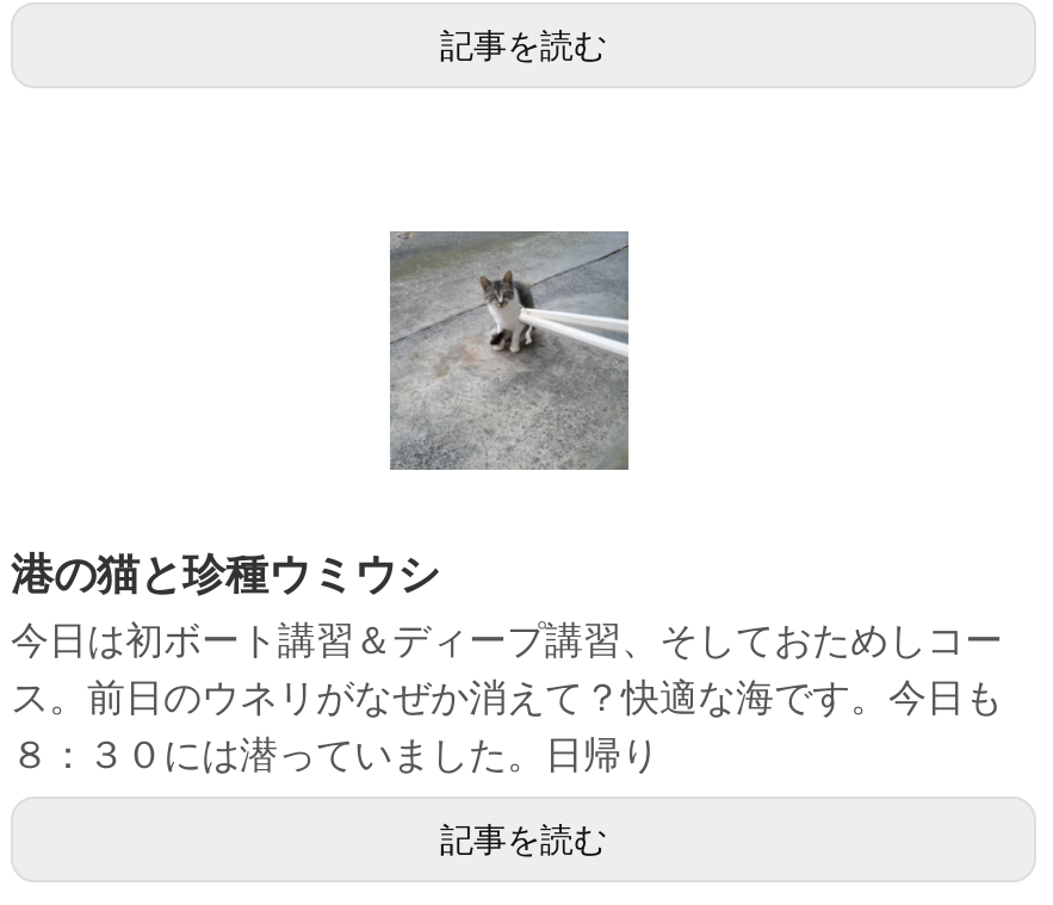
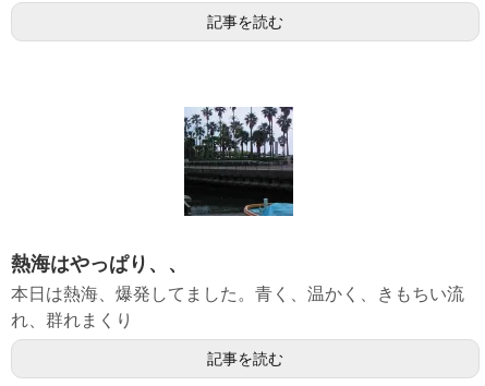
[11,229,1003,774] [image] | 港の猫と珍種ウミウシ | 今日は初ボート講習＆ディープ講習、そしておためしコー | ス。前日のウネリがなぜか消えて？快適な海です。今日も | ８：３０には潜っていました。日帰り -> [11,107,464,329] [image] | 熱海はやっぱり、、 | 本日は熱海、爆発してました。青く、温かく、きもちい流 | れ、群れまくり

